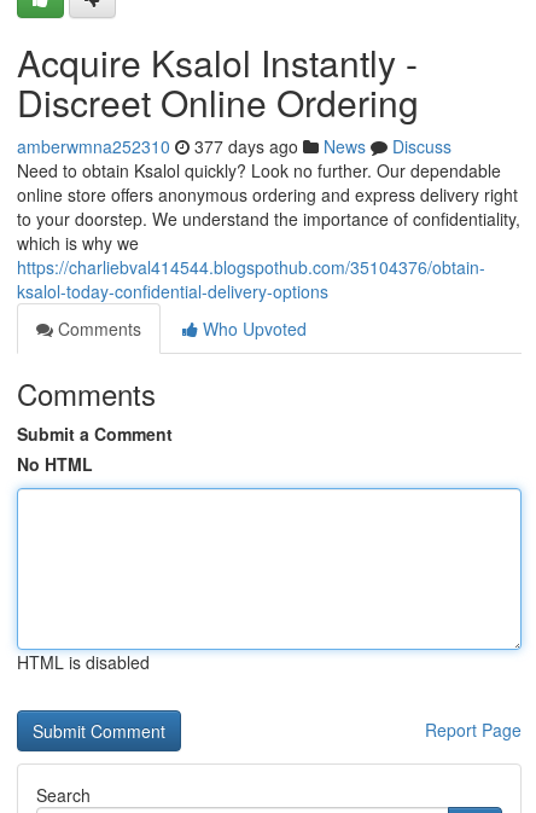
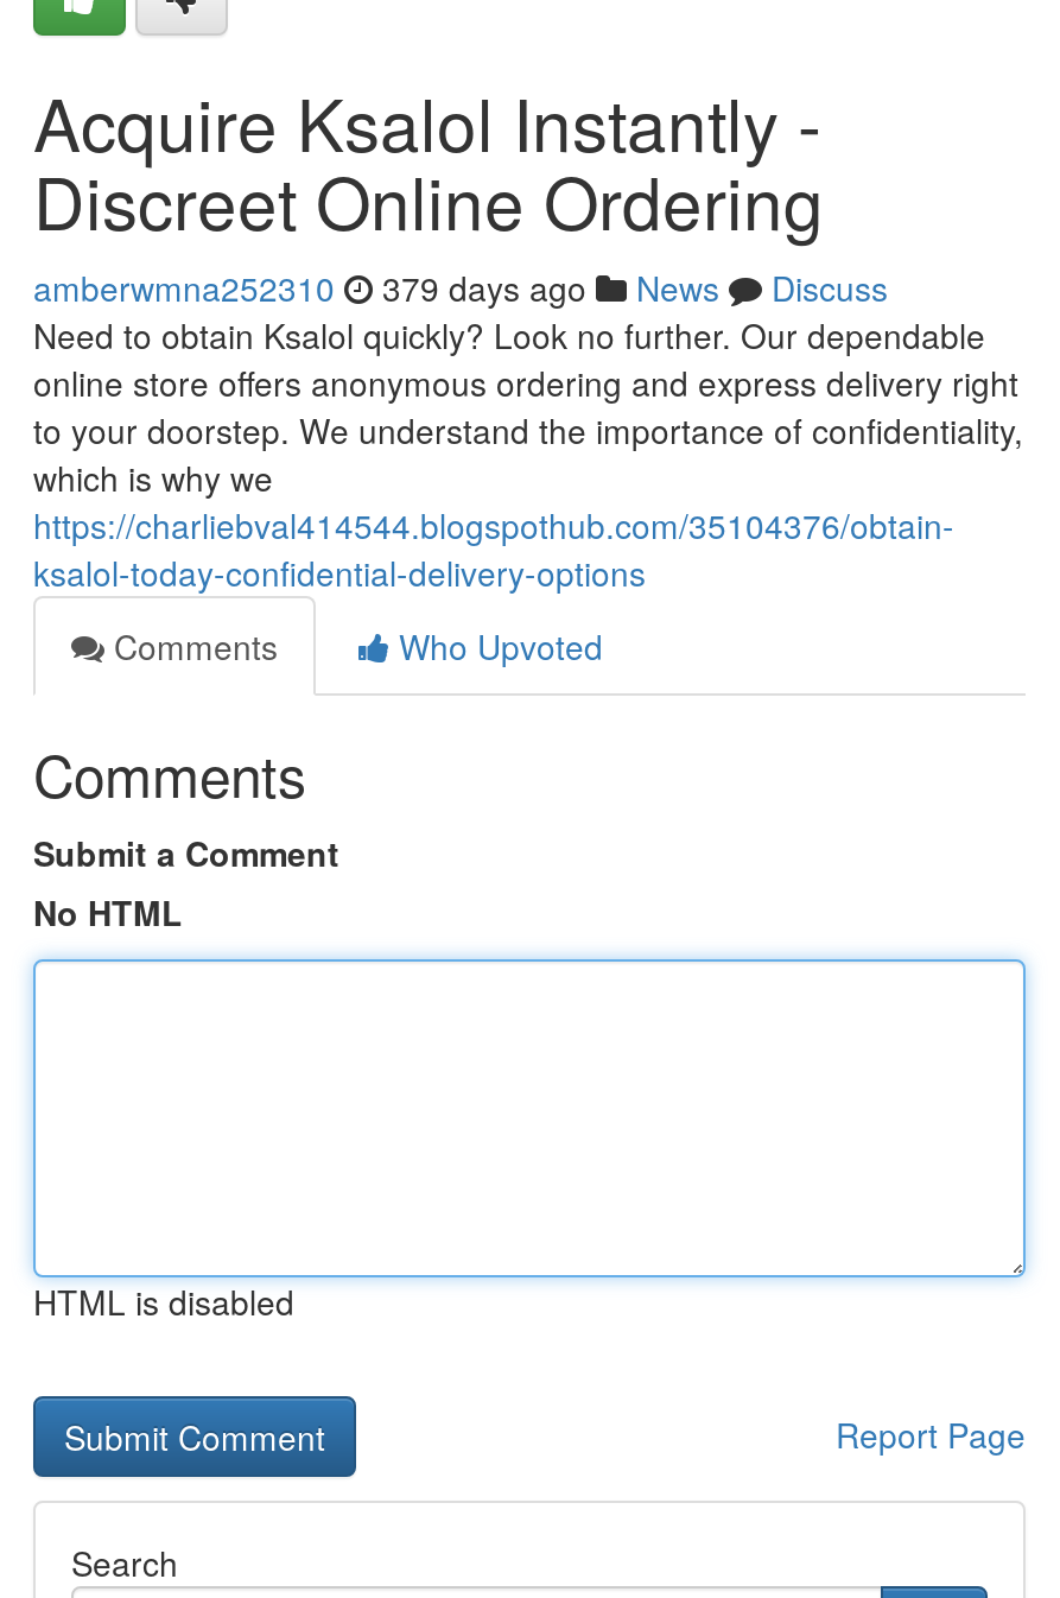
[17,134,451,158] amberwmna252310 377 days ago News Discuss -> [33,264,888,311] amberwmna252310 379 days ago News Discuss

